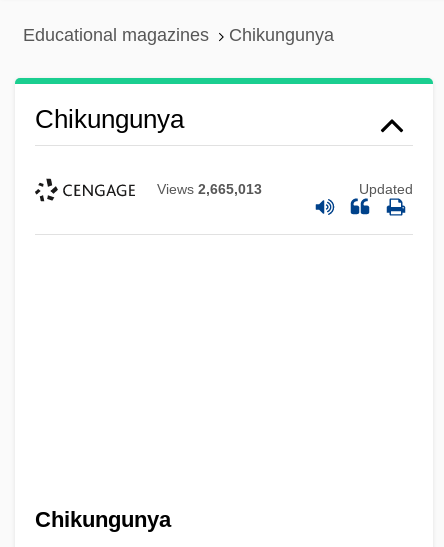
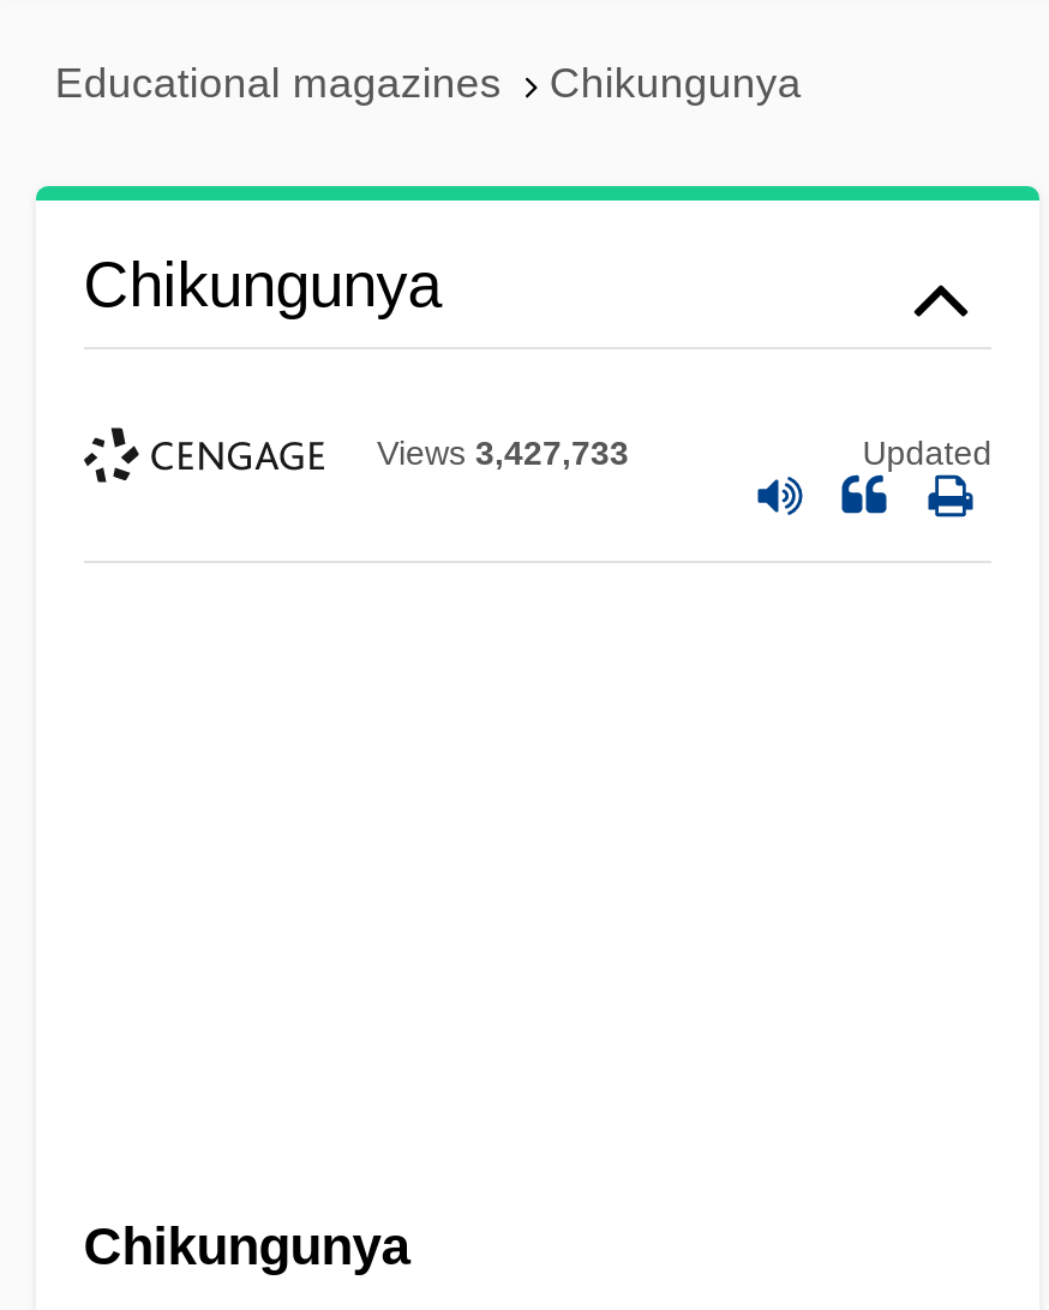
[157,181,262,197] Views 2,665,013 -> [377,435,629,473] Views 3,427,733

